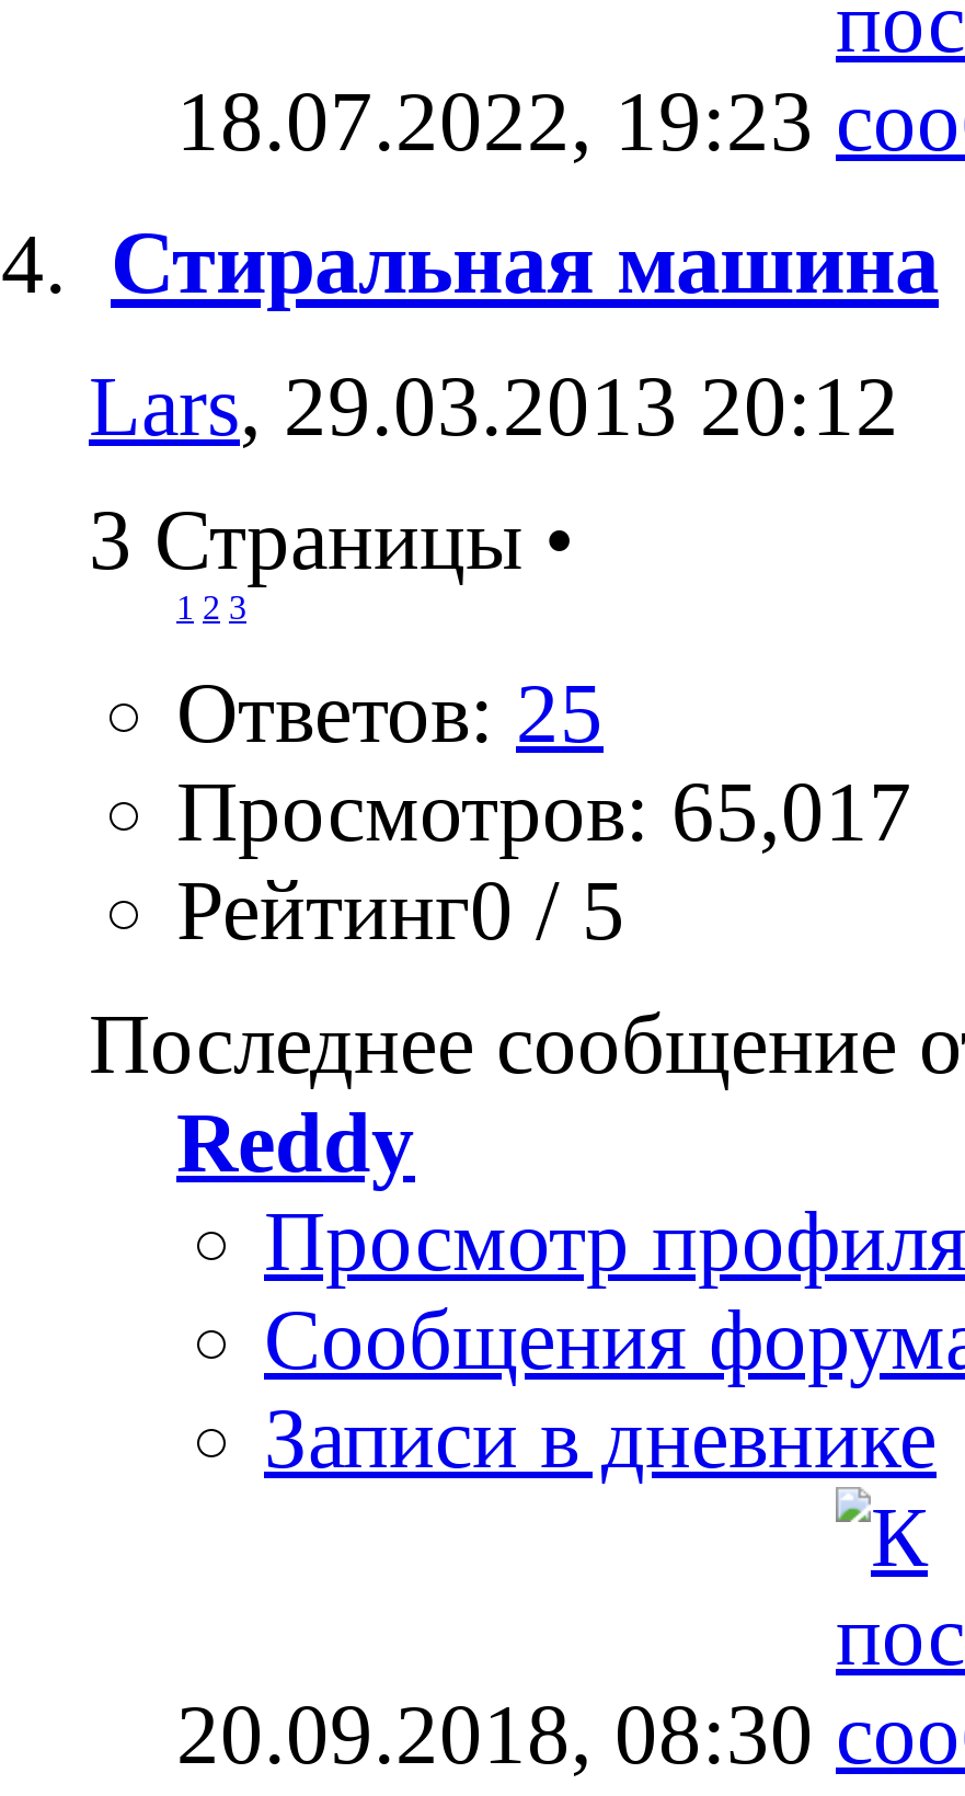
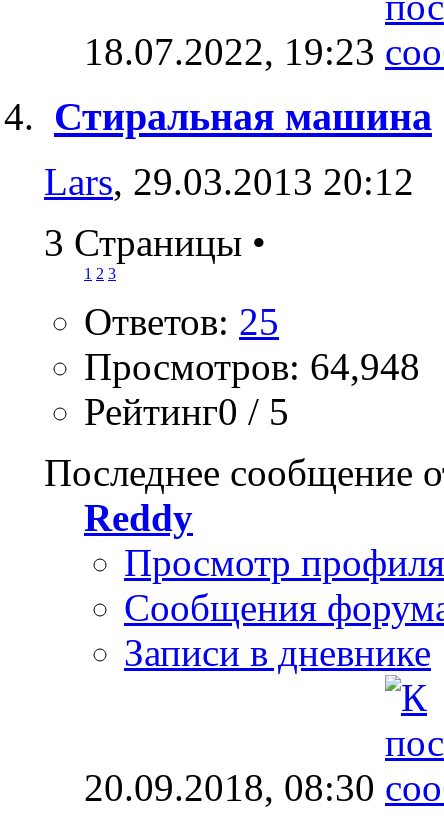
[176,764,912,858] Просмотров: 65,017 -> [84,345,420,388] Просмотров: 64,948

